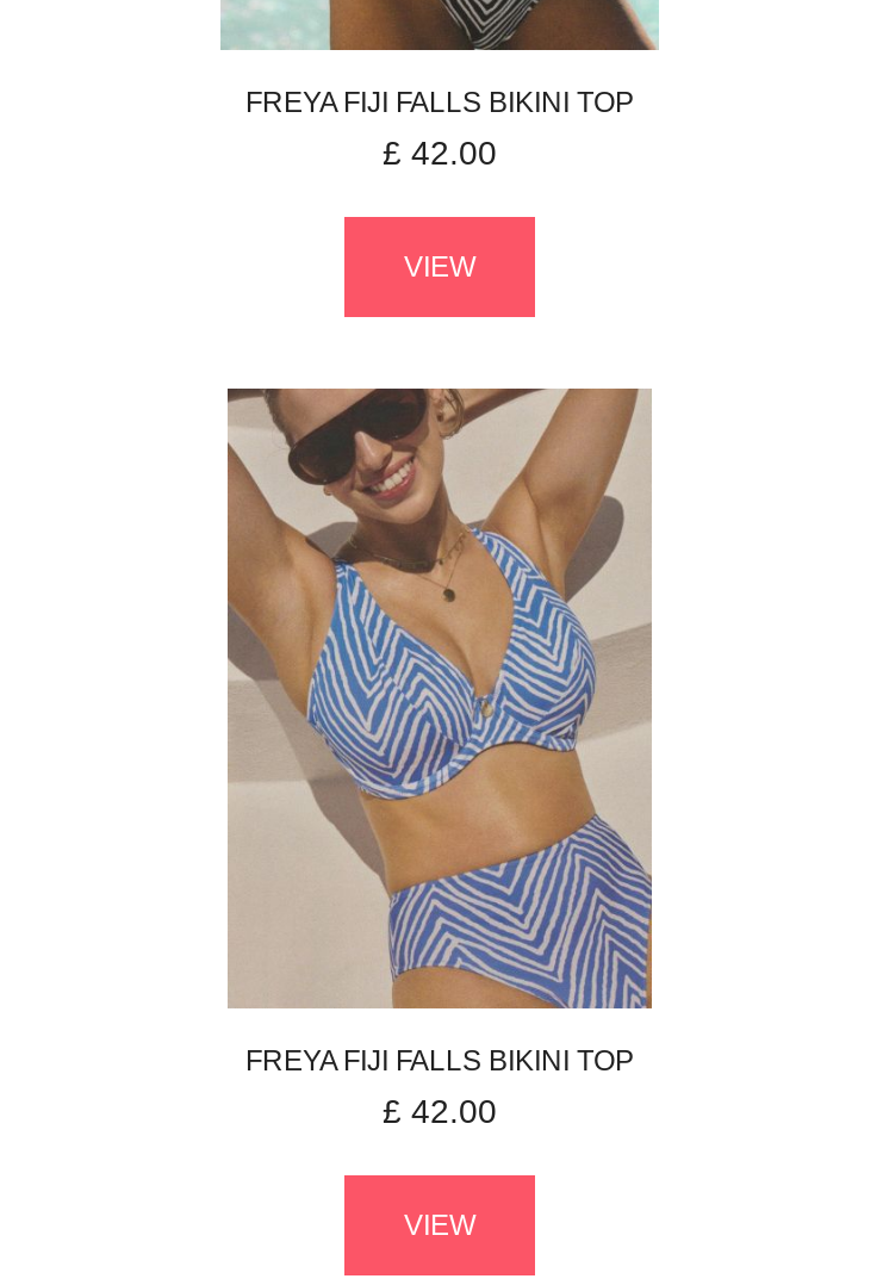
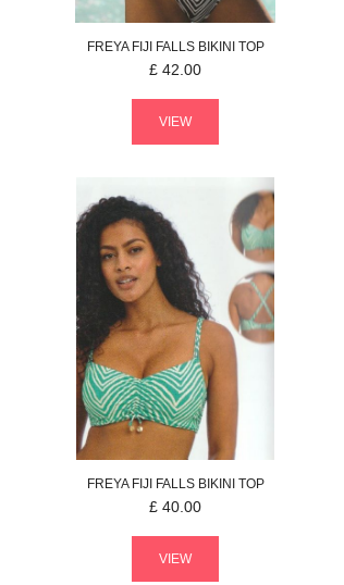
[223,386,657,1130] [image] | £ 42.00 -> [75,177,275,515] [image] | £ 40.00

